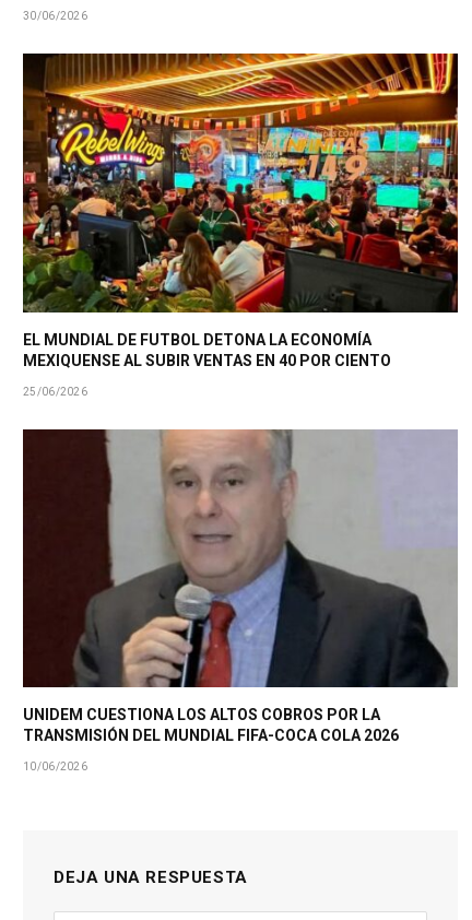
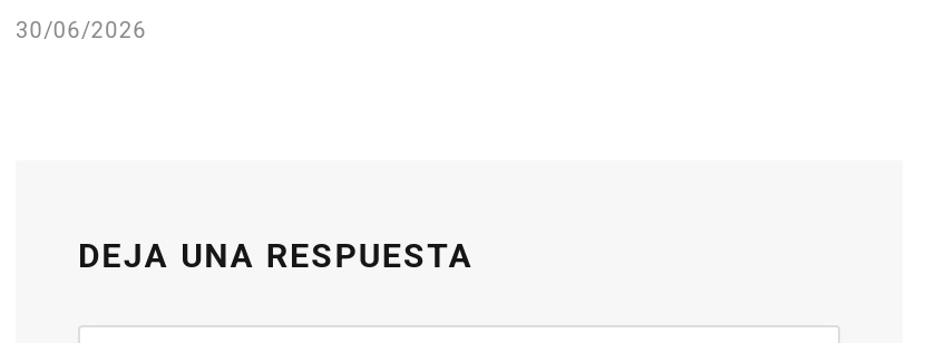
[22,52,459,397] [image] | EL MUNDIAL DE FUTBOL DETONA LA ECONOMÍA | MEXIQUENSE AL SUBIR VENTAS EN 40 POR CIENTO | 25/06/2026 -> none
[22,428,458,773] [image] | UNIDEM CUESTIONA LOS ALTOS COBROS POR LA | TRANSMISIÓN DEL MUNDIAL FIFA-COCA COLA 2026 | 10/06/2026 -> none

